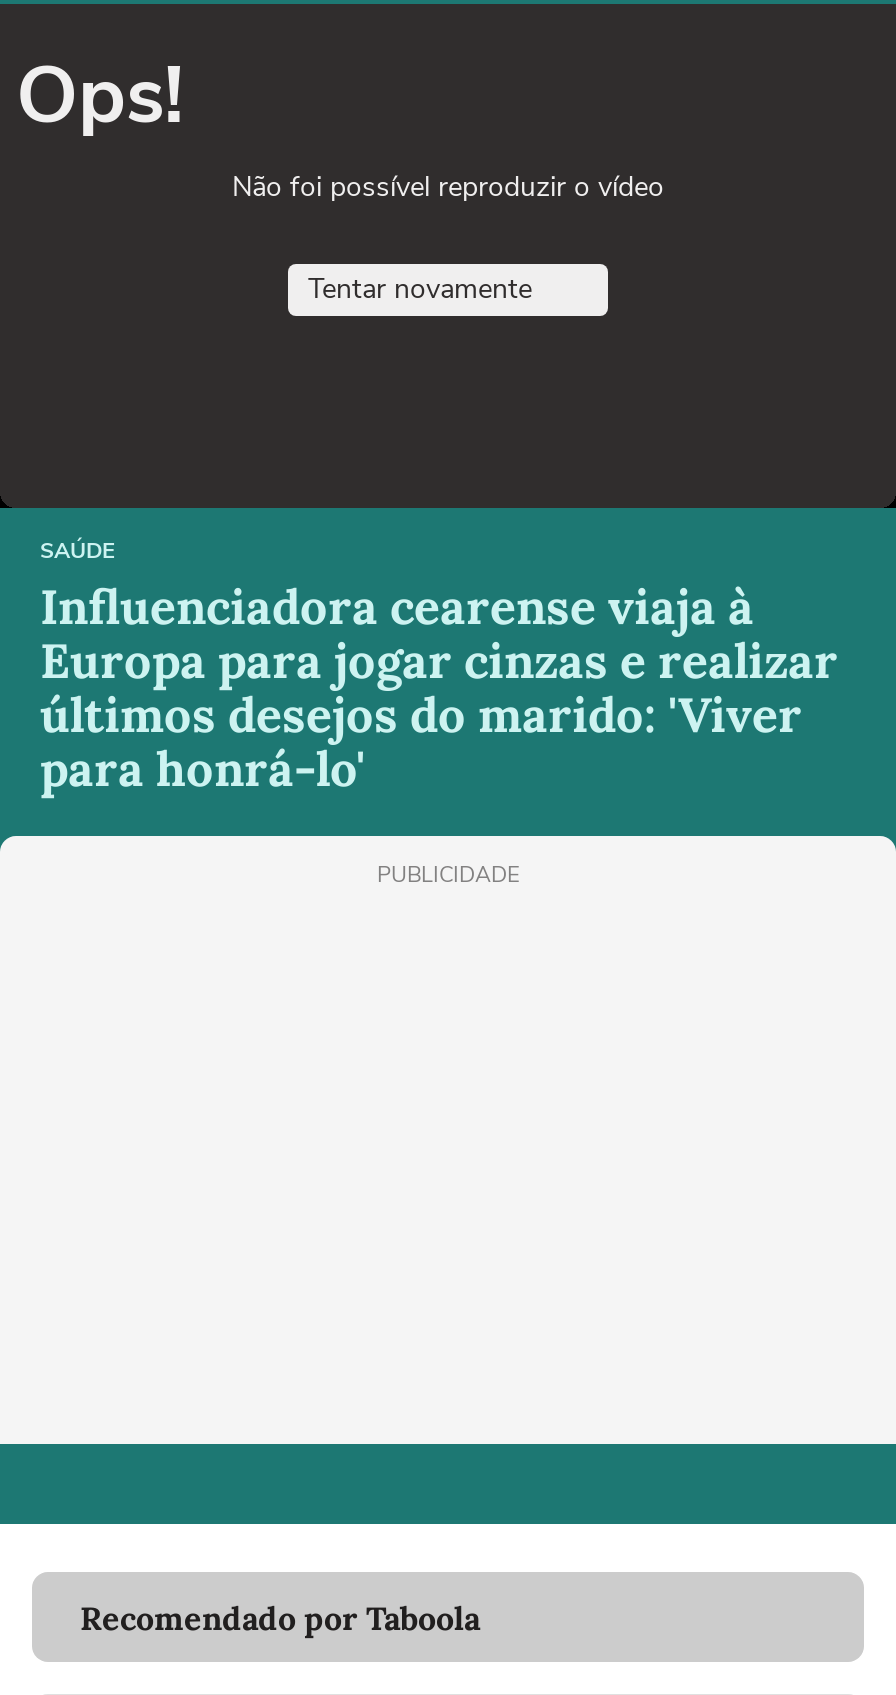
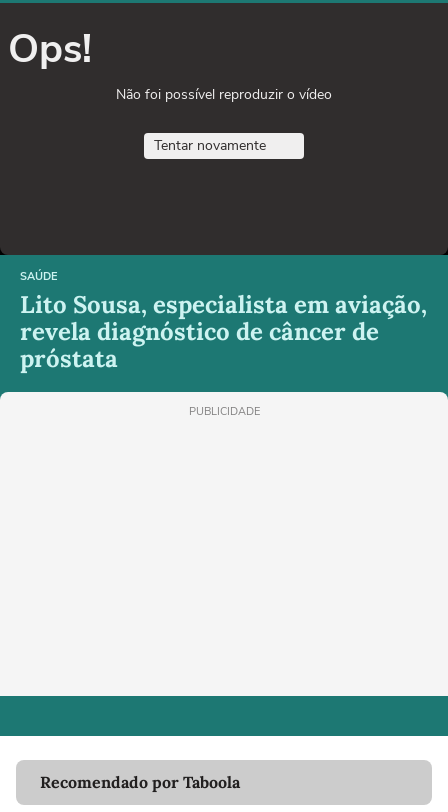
[40,577,838,801] Influenciadora cearense viaja à | Europa para jogar cinzas e realizar | últimos desejos do marido: 'Viver | para honrá-lo' -> [20,289,427,374] Lito Sousa, especialista em aviação, | revela diagnóstico de câncer de | próstata

